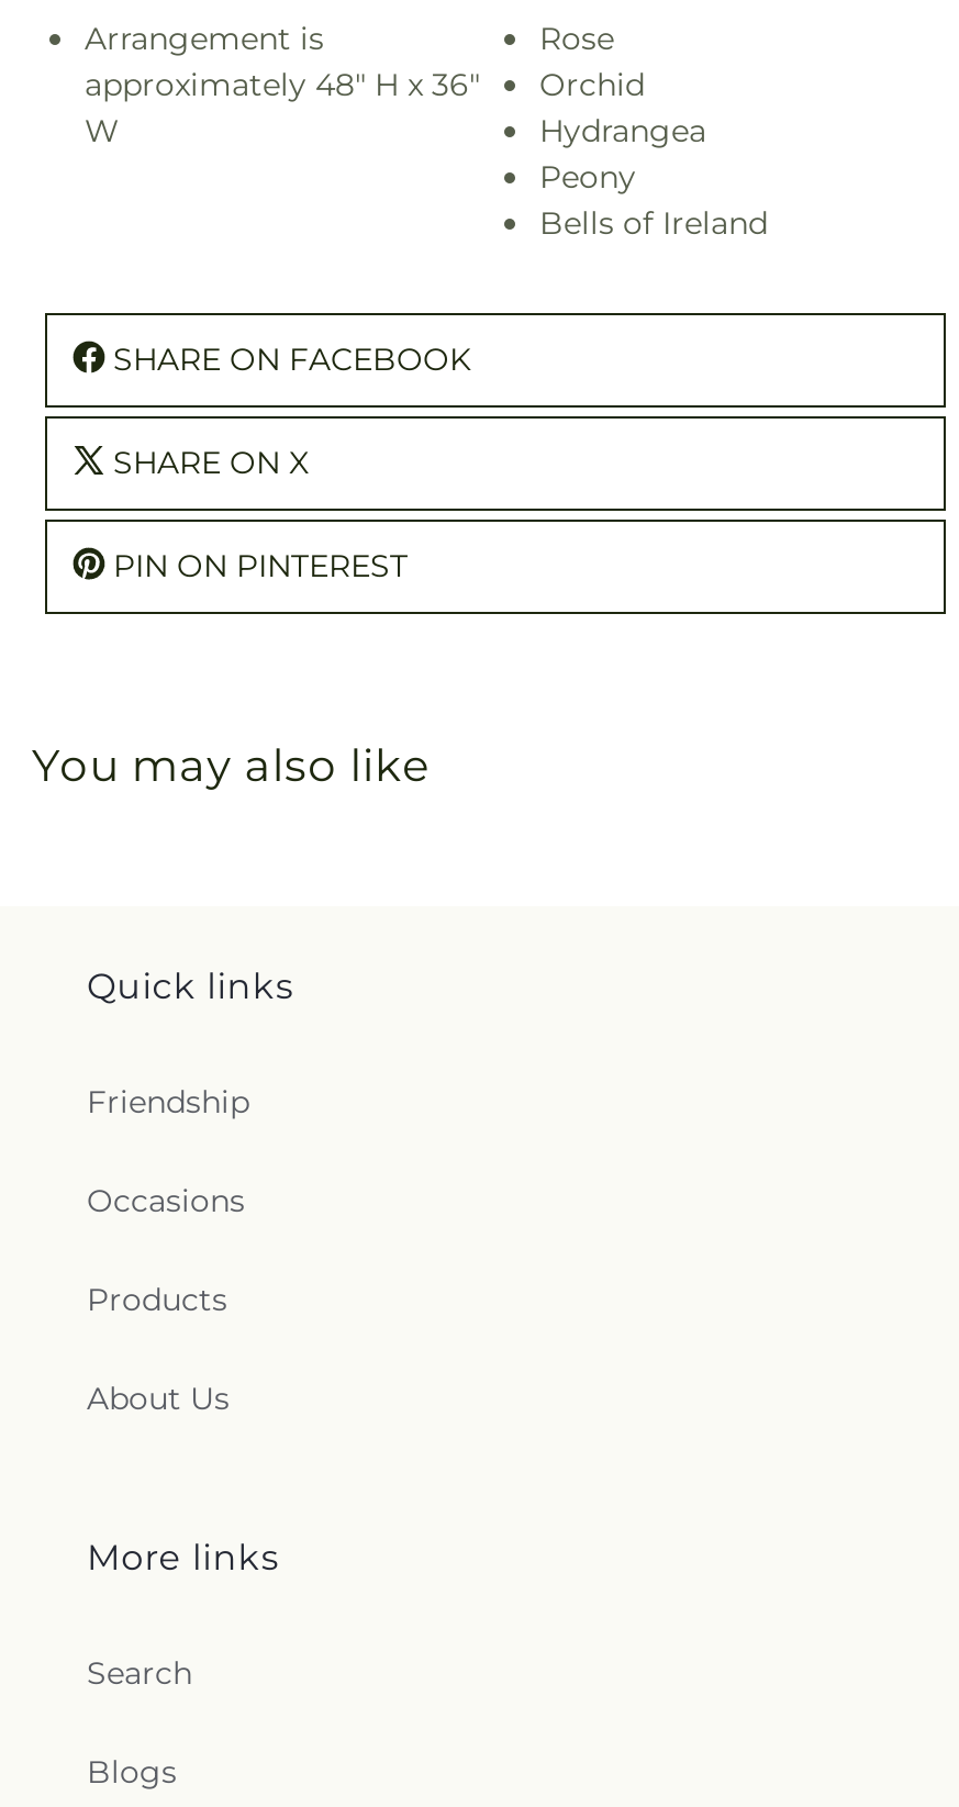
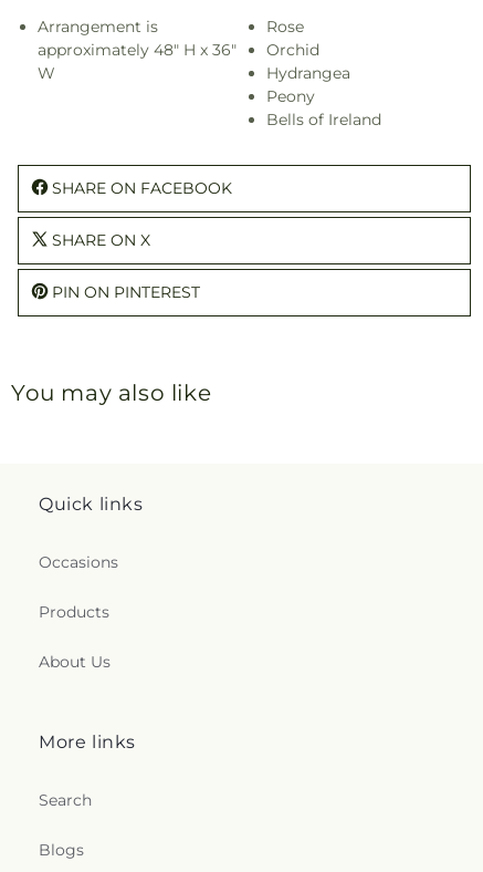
[87,1082,249,1121] Friendship -> none

